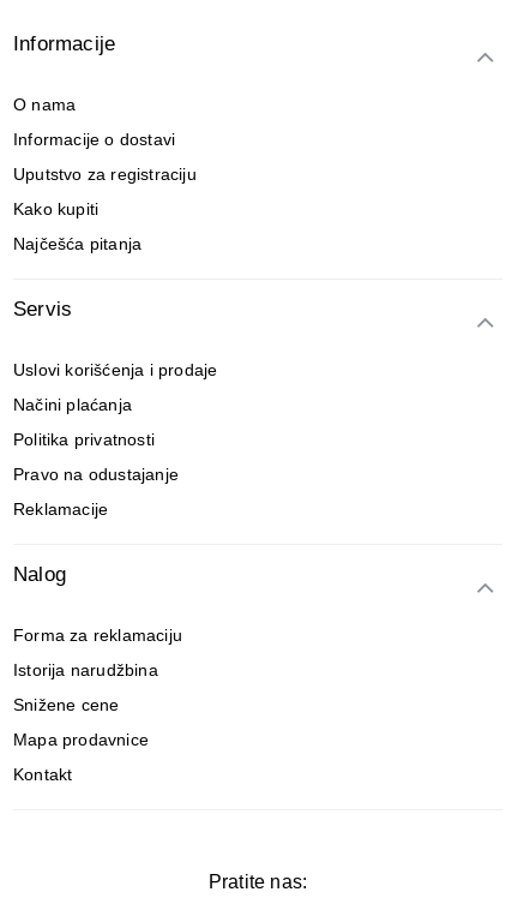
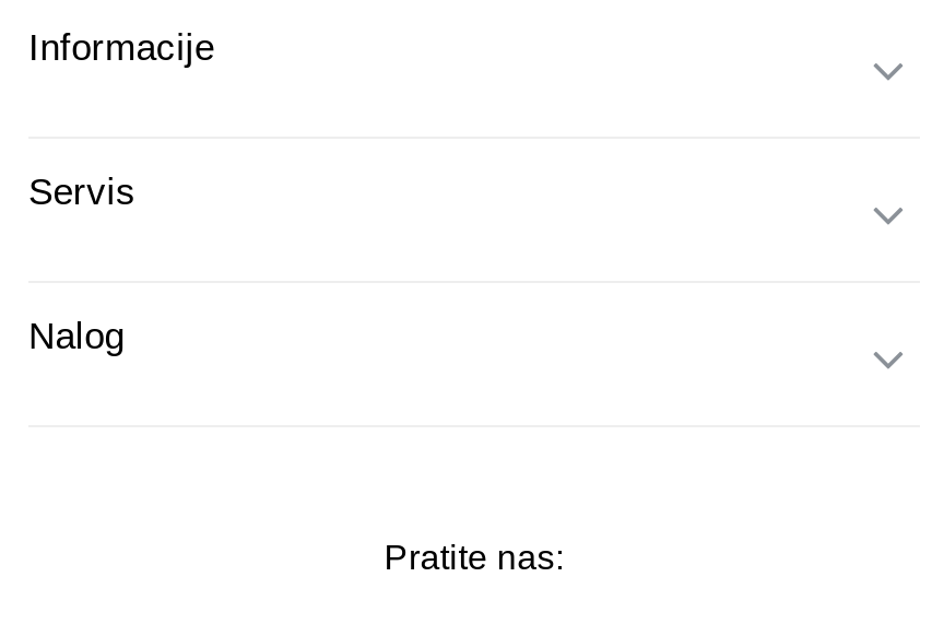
[13,94,196,253] O nama | Informacije o dostavi | Uputstvo za registraciju | Kako kupiti | Najčešća pitanja -> none
[13,360,218,518] Uslovi korišćenja i prodaje | Načini plaćanja | Politika privatnosti | Pravo na odustajanje | Reklamacije -> none
[13,625,182,784] Forma za reklamaciju | Istorija narudžbina | Snižene cene | Mapa prodavnice | Kontakt -> none

